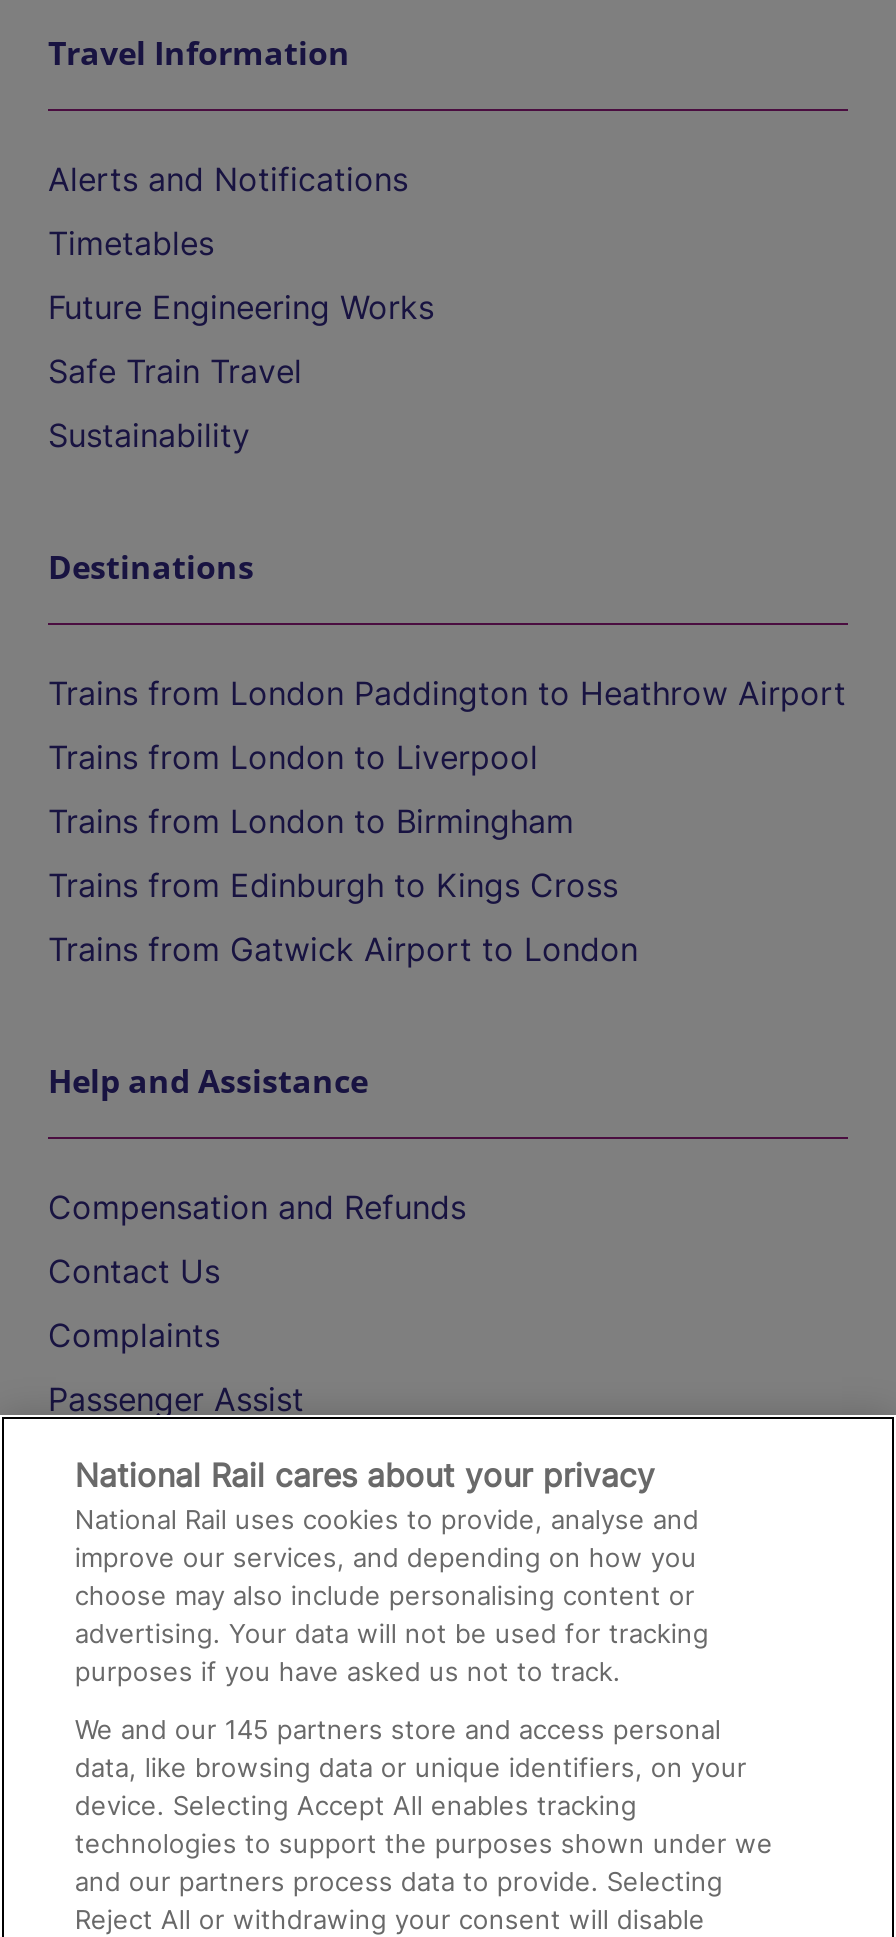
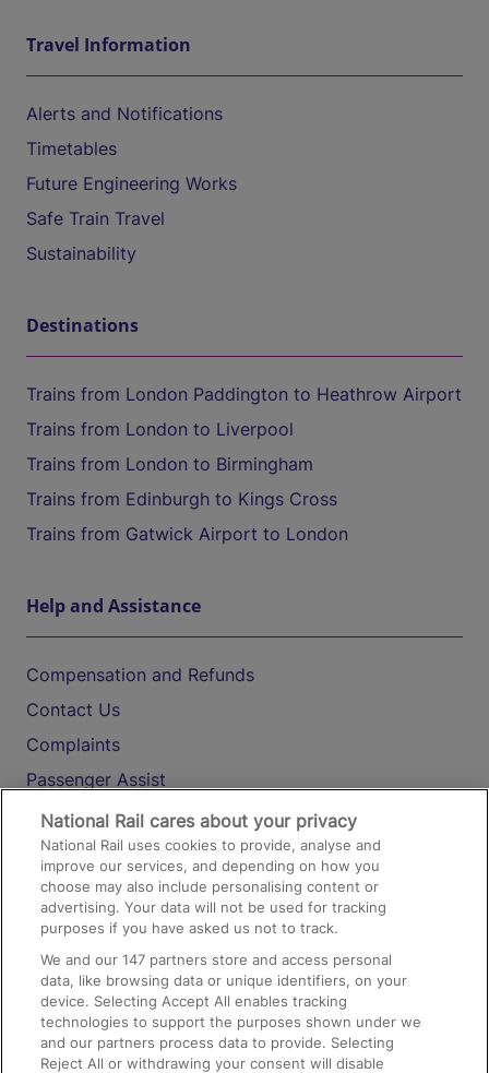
[75,1713,721,1745] We and our 145 partners store and access personal -> [41,951,392,968] We and our 147 partners store and access personal

